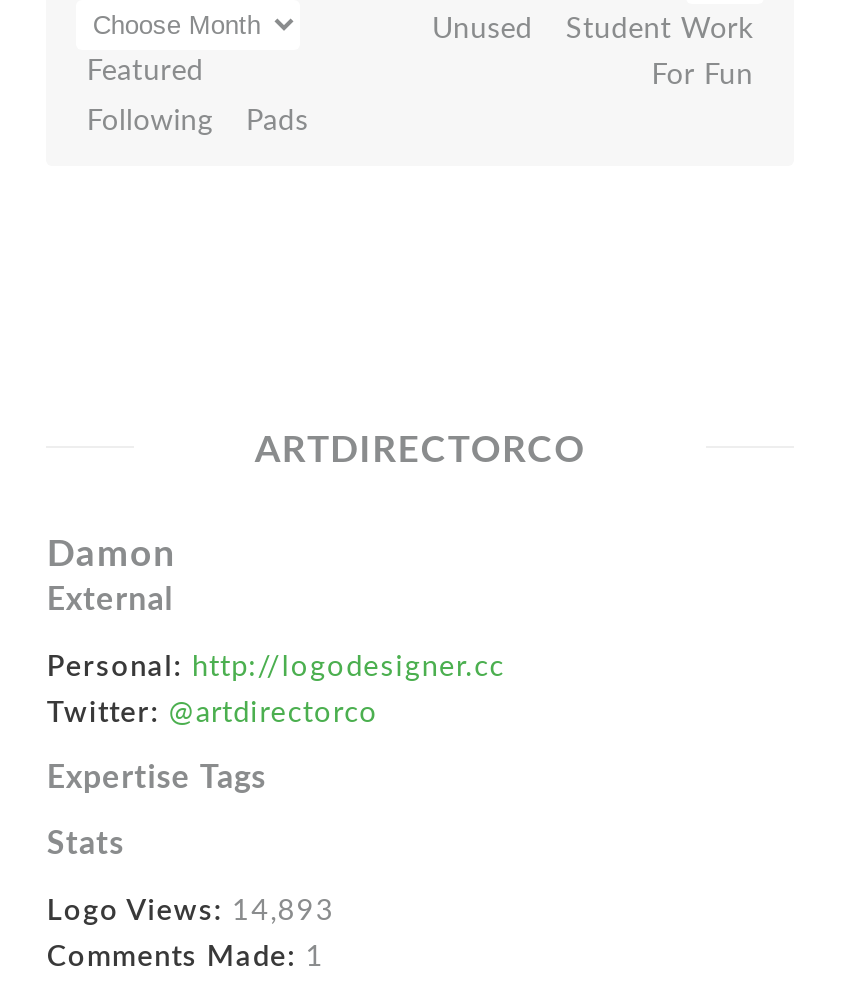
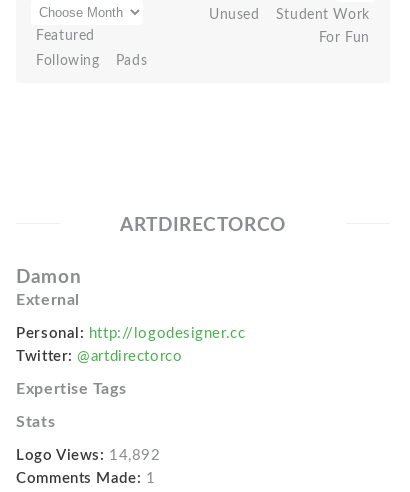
[47,896,335,926] Logo Views: 14,893 -> [16,448,160,463] Logo Views: 14,892

